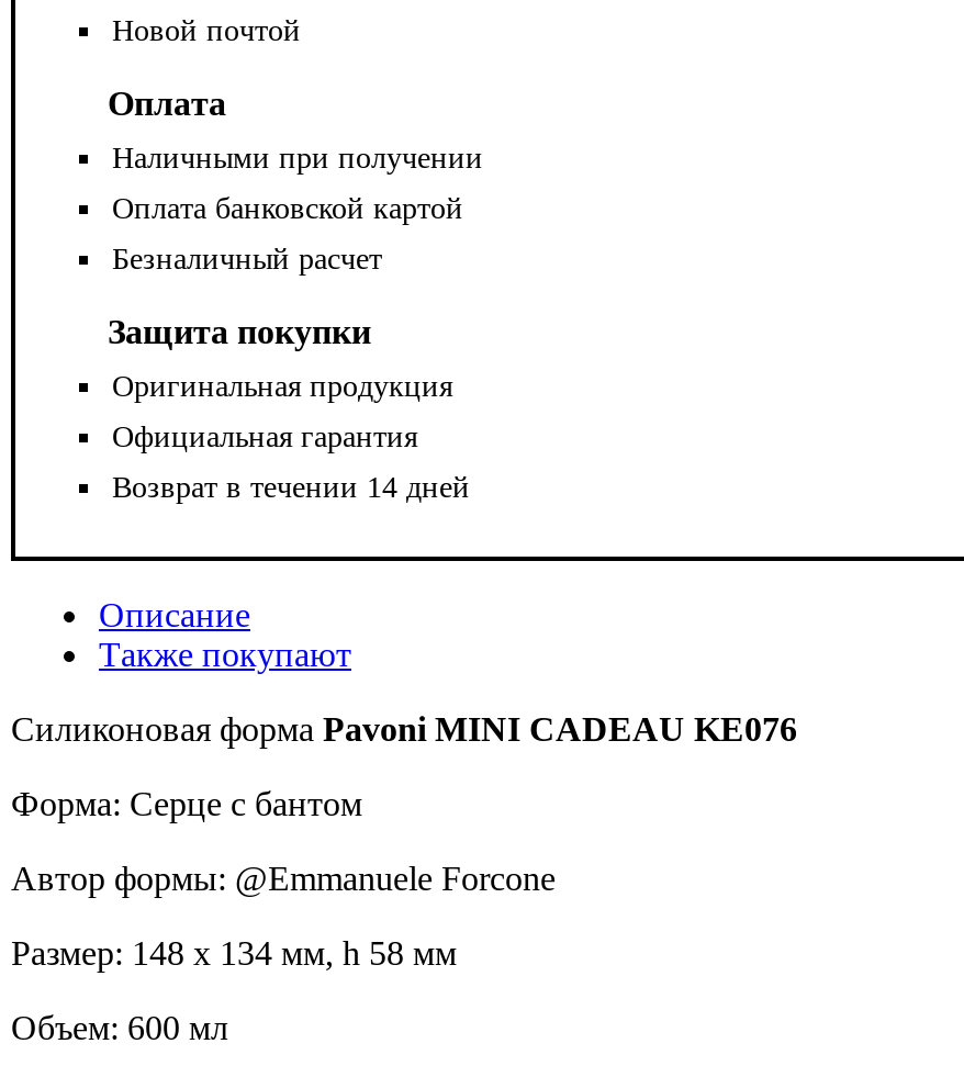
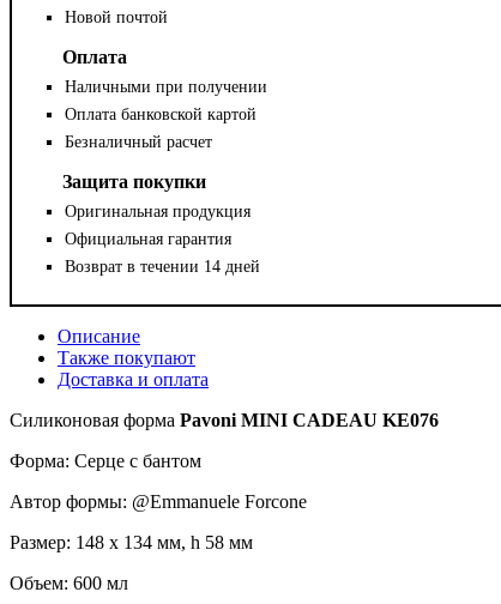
none -> [58,369,209,389] Доставка и оплата

